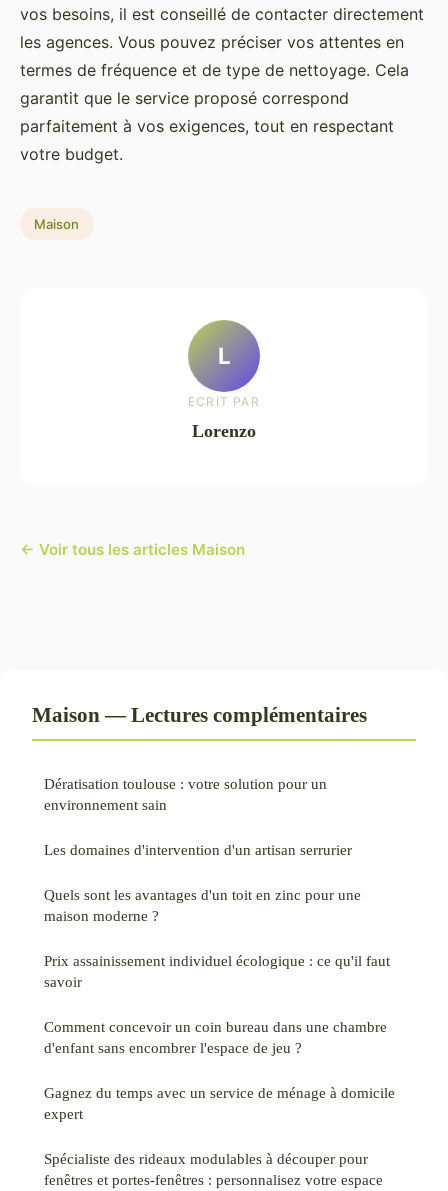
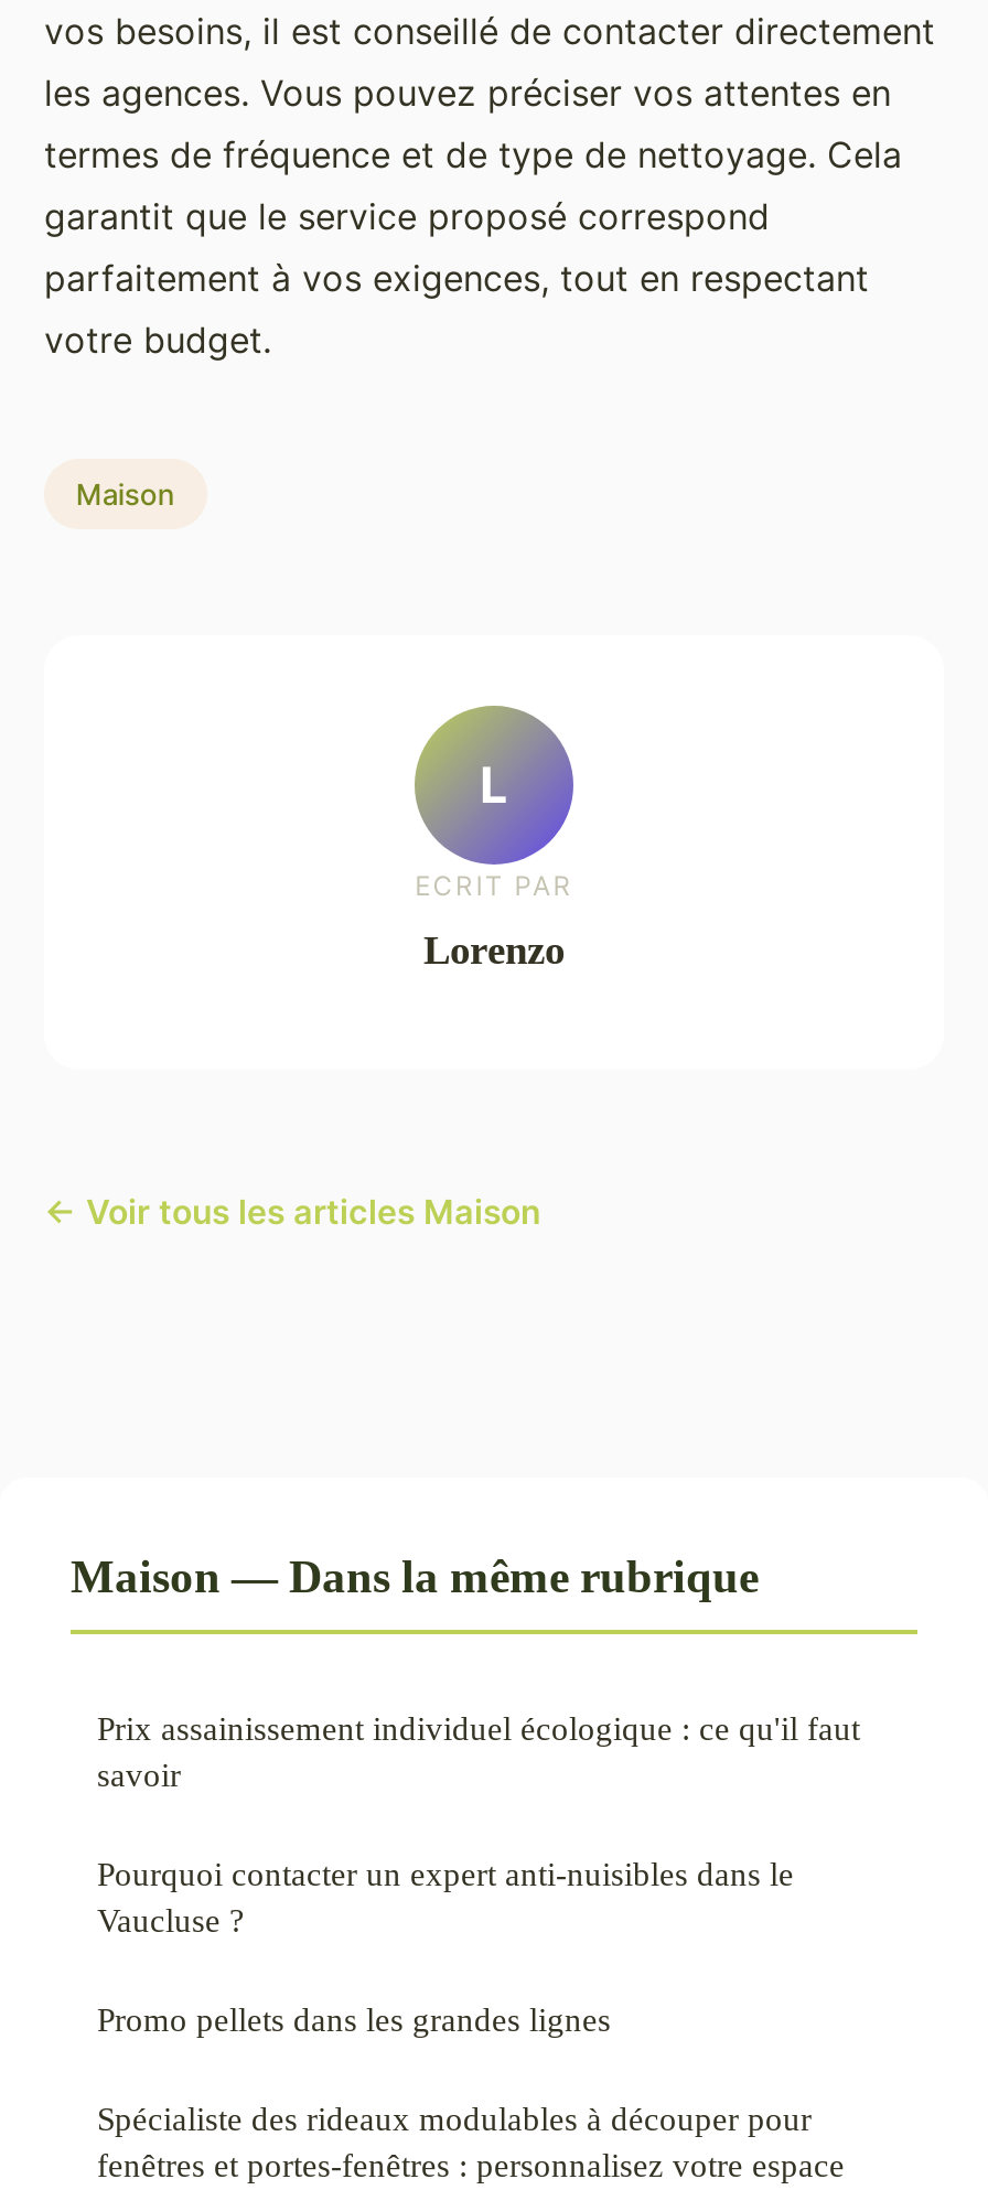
[32,703,367,924] Maison — Lectures complémentaires | Dératisation toulouse : votre solution pour un | environnement sain | Les domaines d'intervention d'un artisan serrurier | Quels sont les avantages d'un toit en zinc pour une | maison moderne ? -> [71,1551,759,1602] Maison — Dans la même rubrique
[44,1018,387,1056] Comment concevoir un coin bureau dans une chambre | d'enfant sans encombrer l'espace de jeu ? -> [97,1855,794,1939] Pourquoi contacter un expert anti-nuisibles dans le | Vaucluse ?
[44,1084,395,1122] Gagnez du temps avec un service de ménage à domicile | expert -> [97,2001,611,2038] Promo pellets dans les grandes lignes

